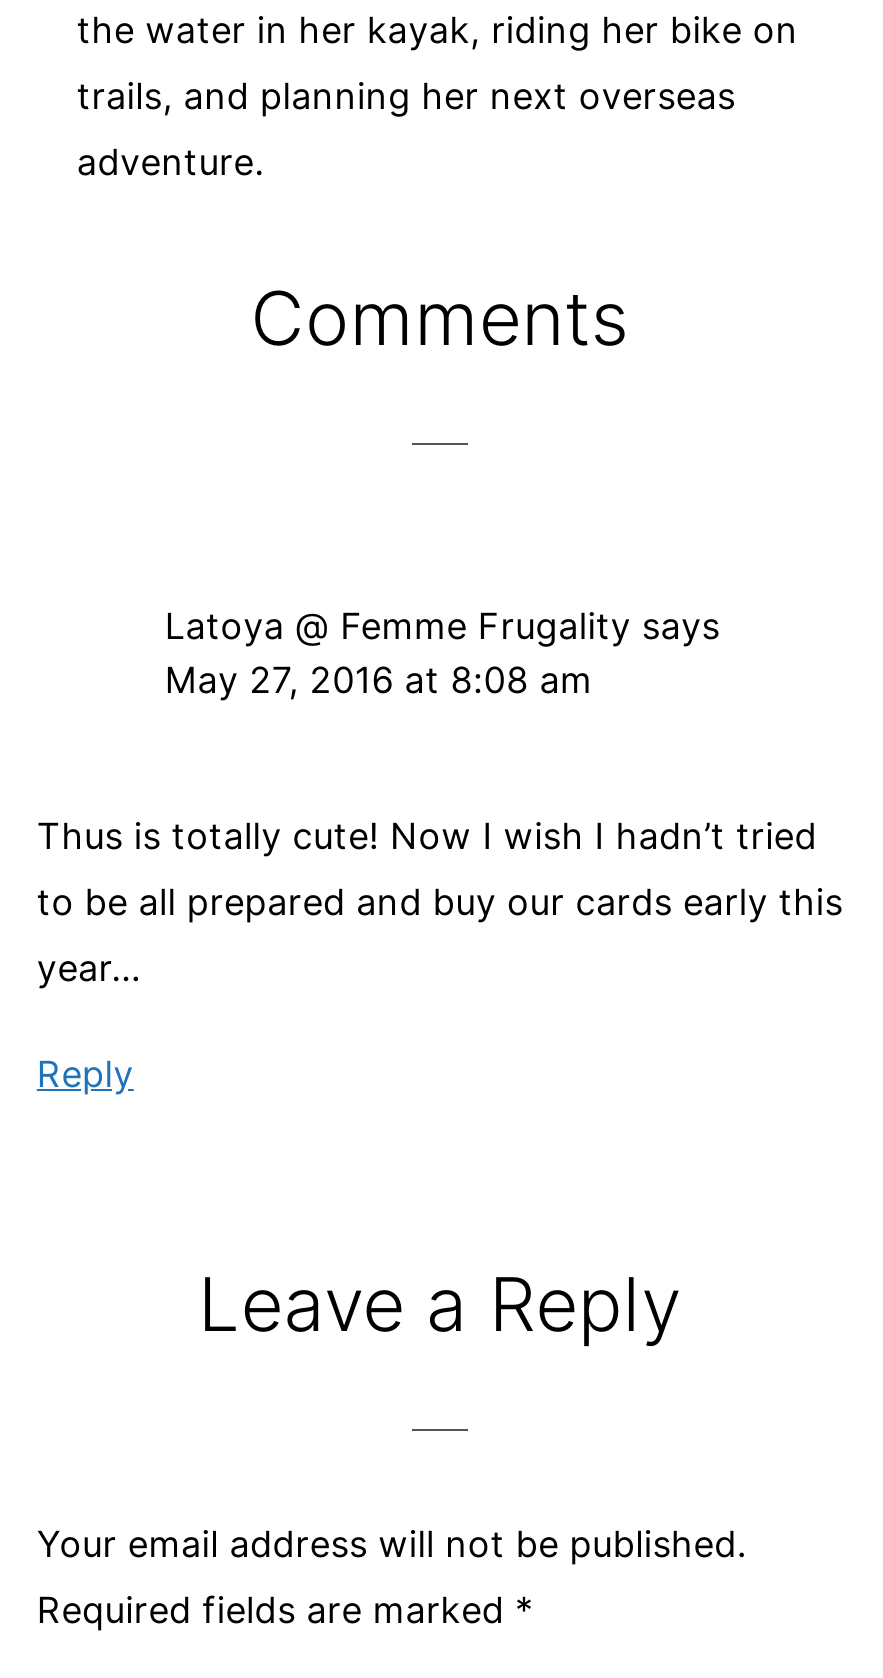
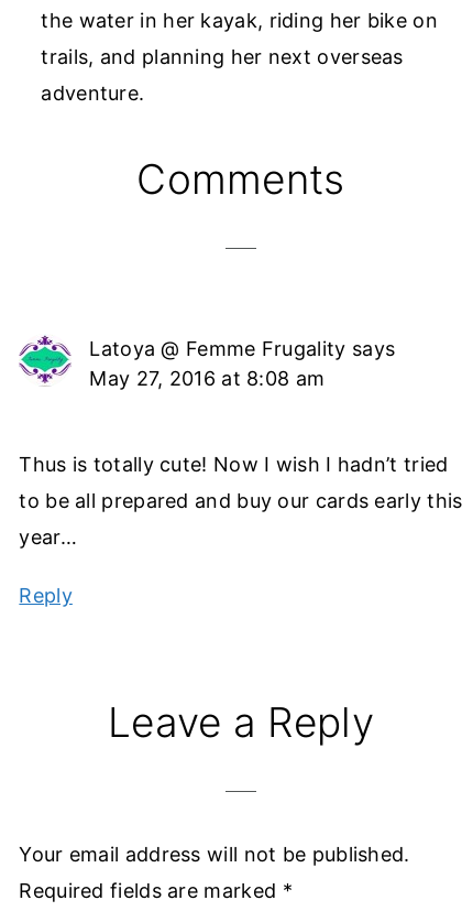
none -> [18,335,71,387] [image]

